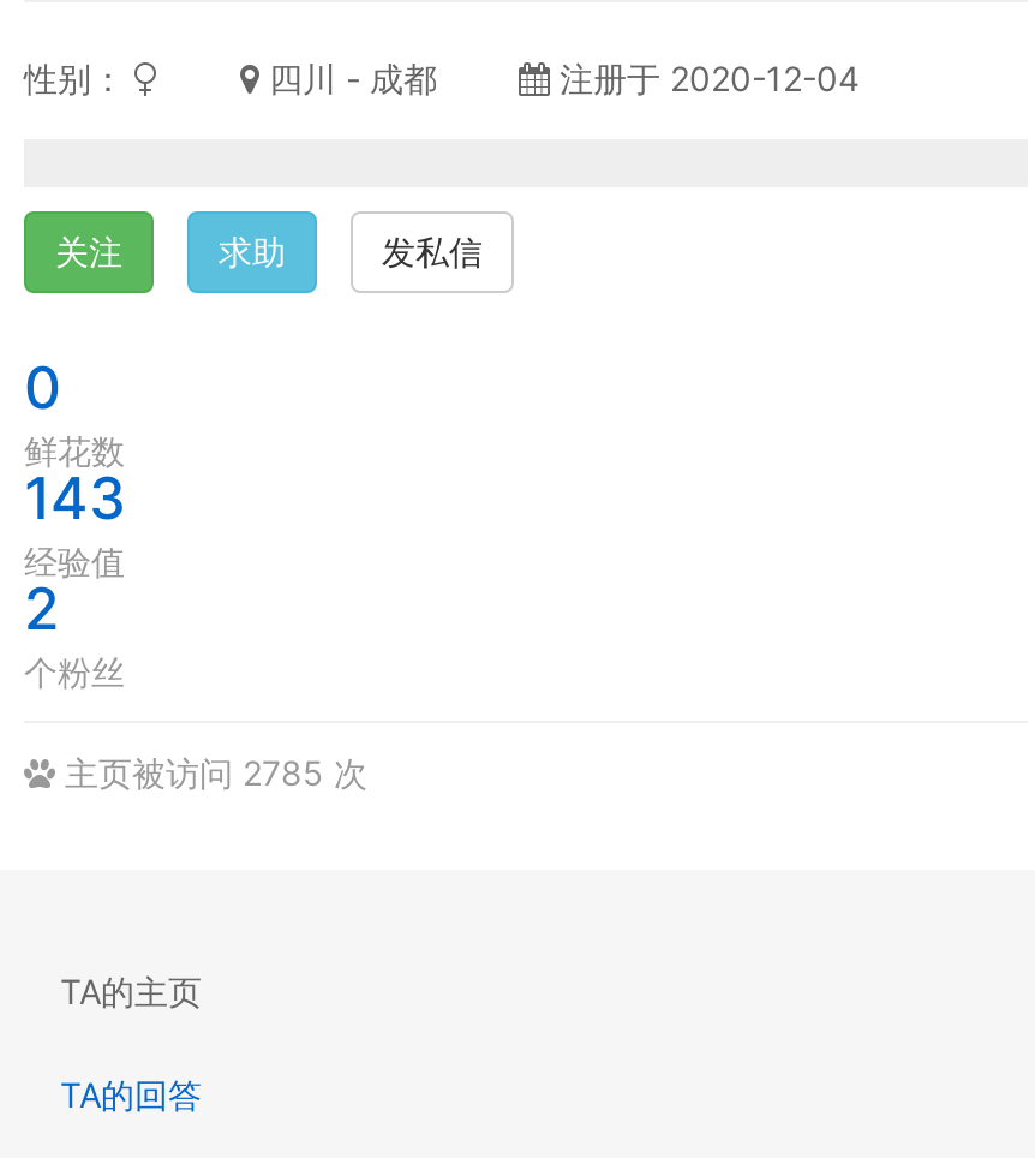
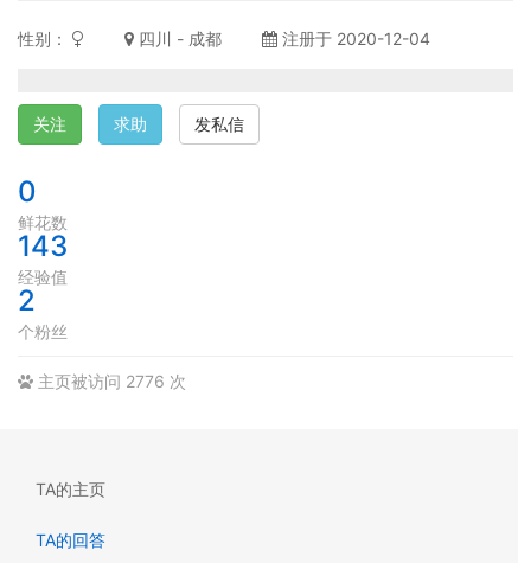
[55,752,367,793] 主页被访问 2785 次 -> [33,371,186,391] 主页被访问 2776 次

